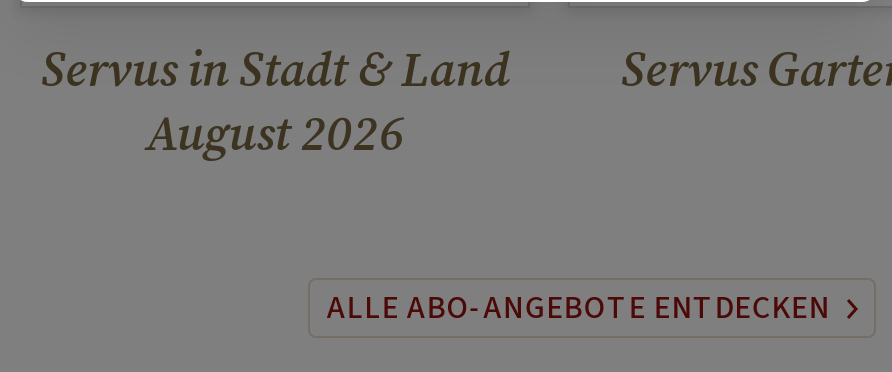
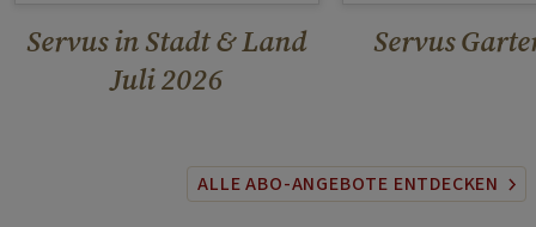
[146,100,404,166] August 2026 -> [111,60,223,99] Juli 2026

